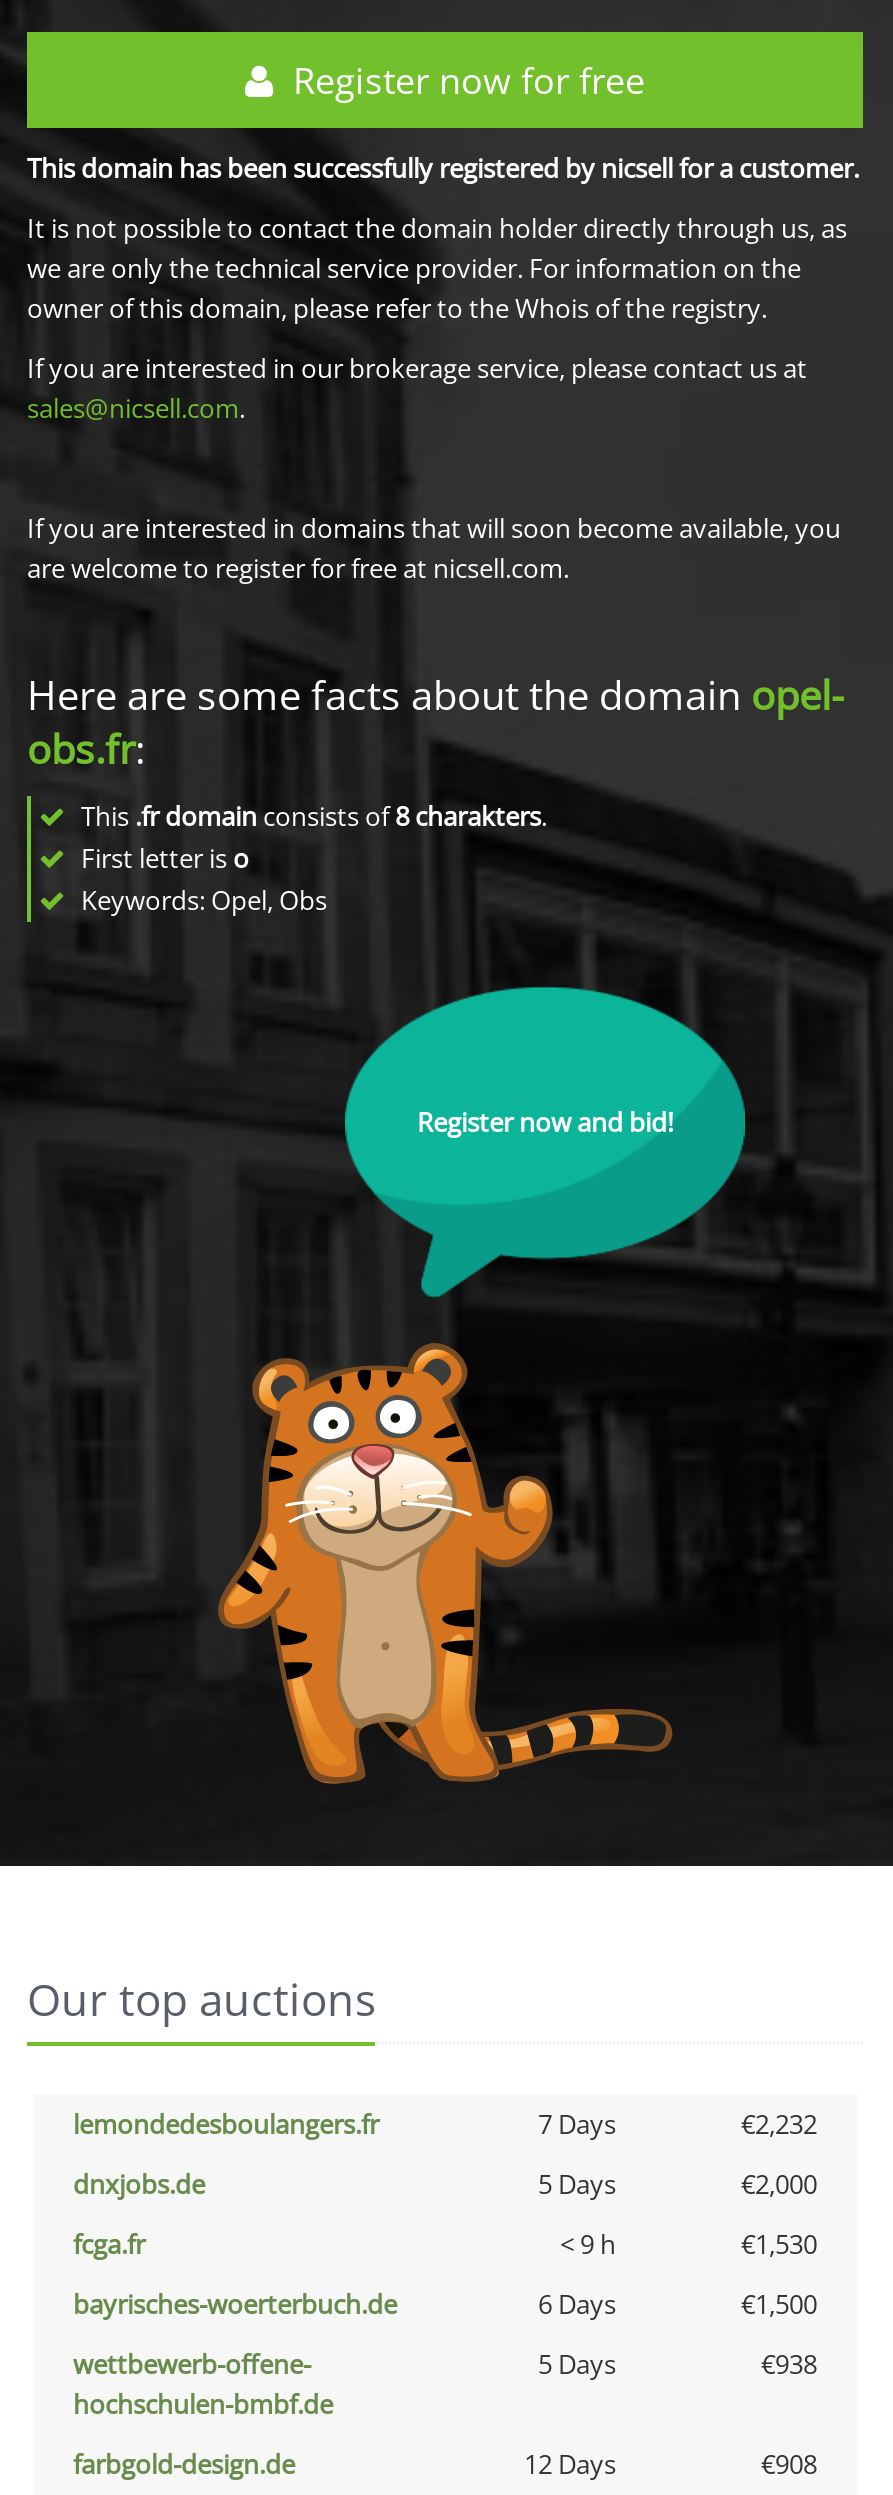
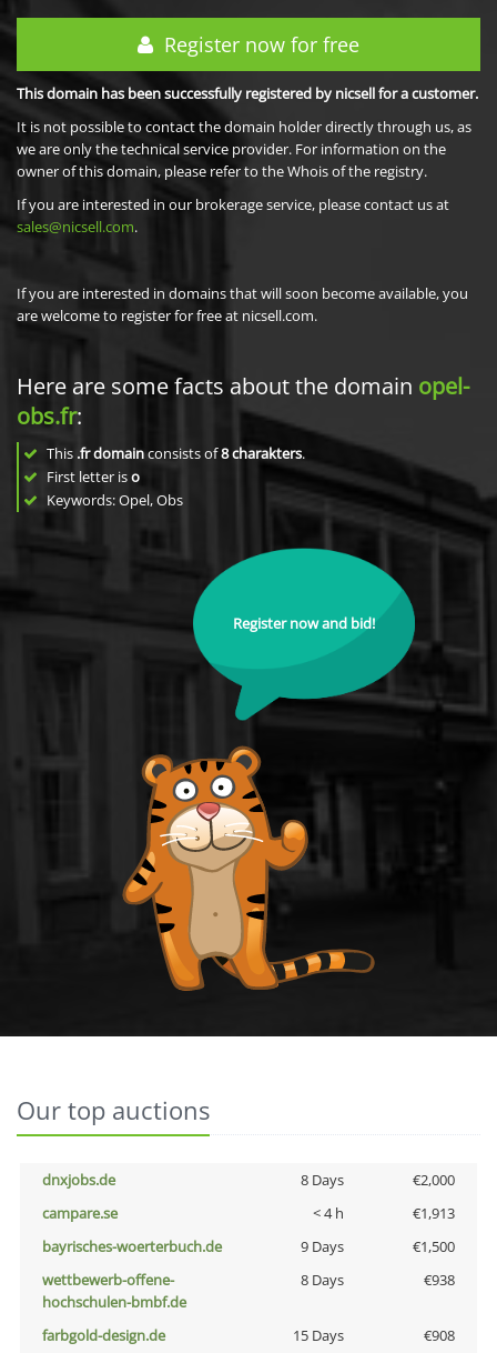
[73,2106,817,2142] lemondedesboulangers.fr | 7 Days | €2,232 -> none
[538,2166,616,2202] 5 Days -> [300,1170,343,1190] 8 Days
[73,2226,817,2262] fcga.fr | < 9 h | €1,530 -> [42,1203,455,1223] campare.se | < 4 h | €1,913
[538,2286,616,2322] 6 Days -> [300,1236,343,1256] 9 Days
[538,2346,616,2382] 5 Days -> [300,1270,343,1290] 8 Days
[524,2446,616,2482] 12 Days -> [292,1325,343,1345] 15 Days

